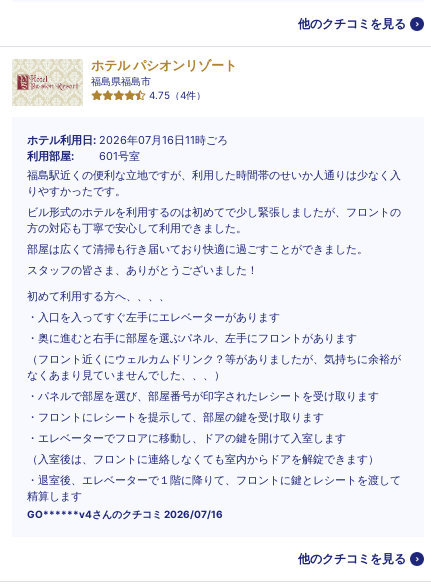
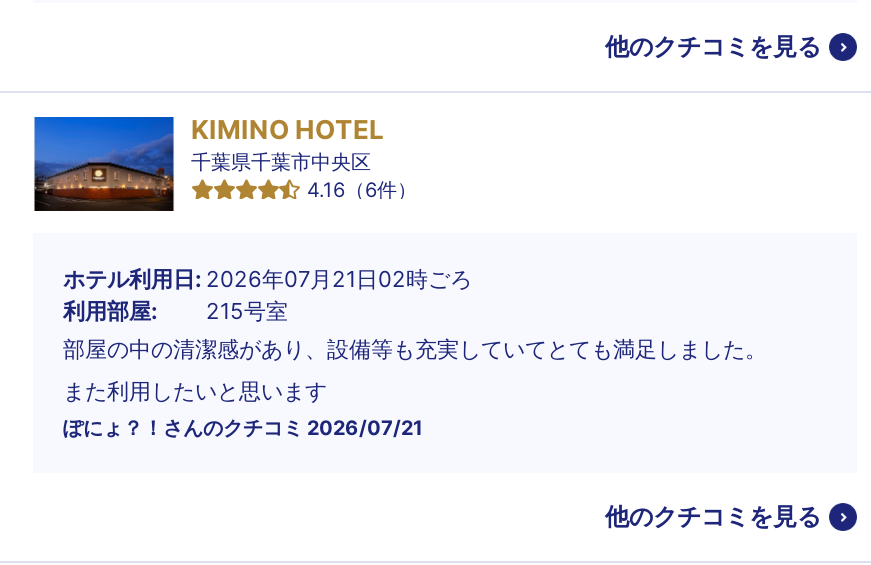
[11,57,237,106] [image] | ホテル パシオンリゾート | 福島県福島市 | 4.75（4件） -> [33,114,417,213] [image] | KIMINO HOTEL | 千葉県千葉市中央区 | 4.16（6件）
[27,133,227,147] ホテル利用日 2026年07月16日11時ごろ -> [63,264,472,292] ホテル利用日 2026年07月21日02時ごろ
[27,149,401,520] 601号室 | 福島駅近くの便利な立地ですが、利用した時間帯のせいか人通りは少なく入 | りやすかったです。 | ビル形式のホテルを利用するのは初めてで少し緊張しましたが、フロントの | 方の対応も丁寧で安心して利用できました。 | 部屋は広くて清掃も行き届いており快適に過ごすことができました。 | スタッフの皆さま、ありがとうございました！ | 初めて利用する方へ、、、、 | ・入口を入ってすぐ左手にエレベーターがあります | ・奥に進むと右手に部屋を選ぶパネル、左手にフロントがあります | （フロント近くにウェルカムドリンク？等がありましたが、気持ちに余裕が | なくあまり見ていませんでした、、、） | ・パネルで部屋を選び、部屋番号が印字されたレシートを受け取ります | ・フロントにレシートを提示して、部屋の鍵を受け取ります | ・エレベーターでフロアに移動し、ドアの鍵を開けて入室します | （入室後は、フロントに連絡しなくても室内からドアを解錠できます） | ・退室後、エレベーターで１階に降りて、フロントに鍵とレシートを渡して | 精算します | GO******v4さんのクチコミ2026/07/16 -> [63,296,767,438] 215号室 | 部屋の中の清潔感があり、設備等も充実していてとても満足しました。 | また利用したいと思います | ぽにょ？！さんのクチコミ2026/07/21

